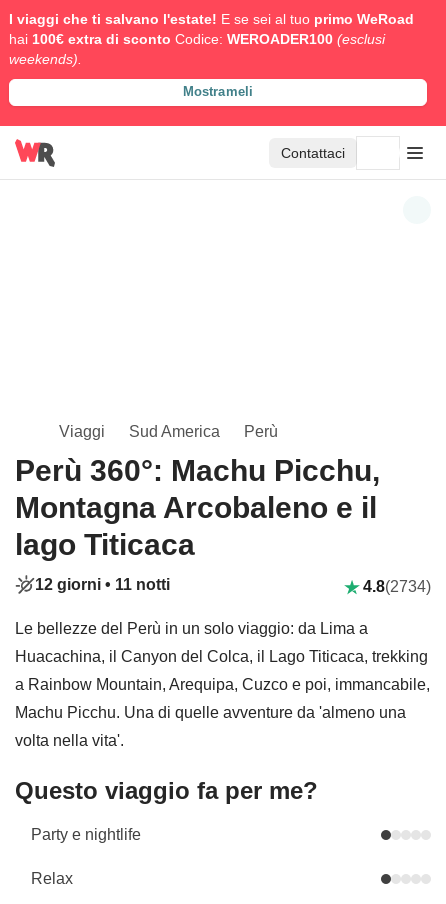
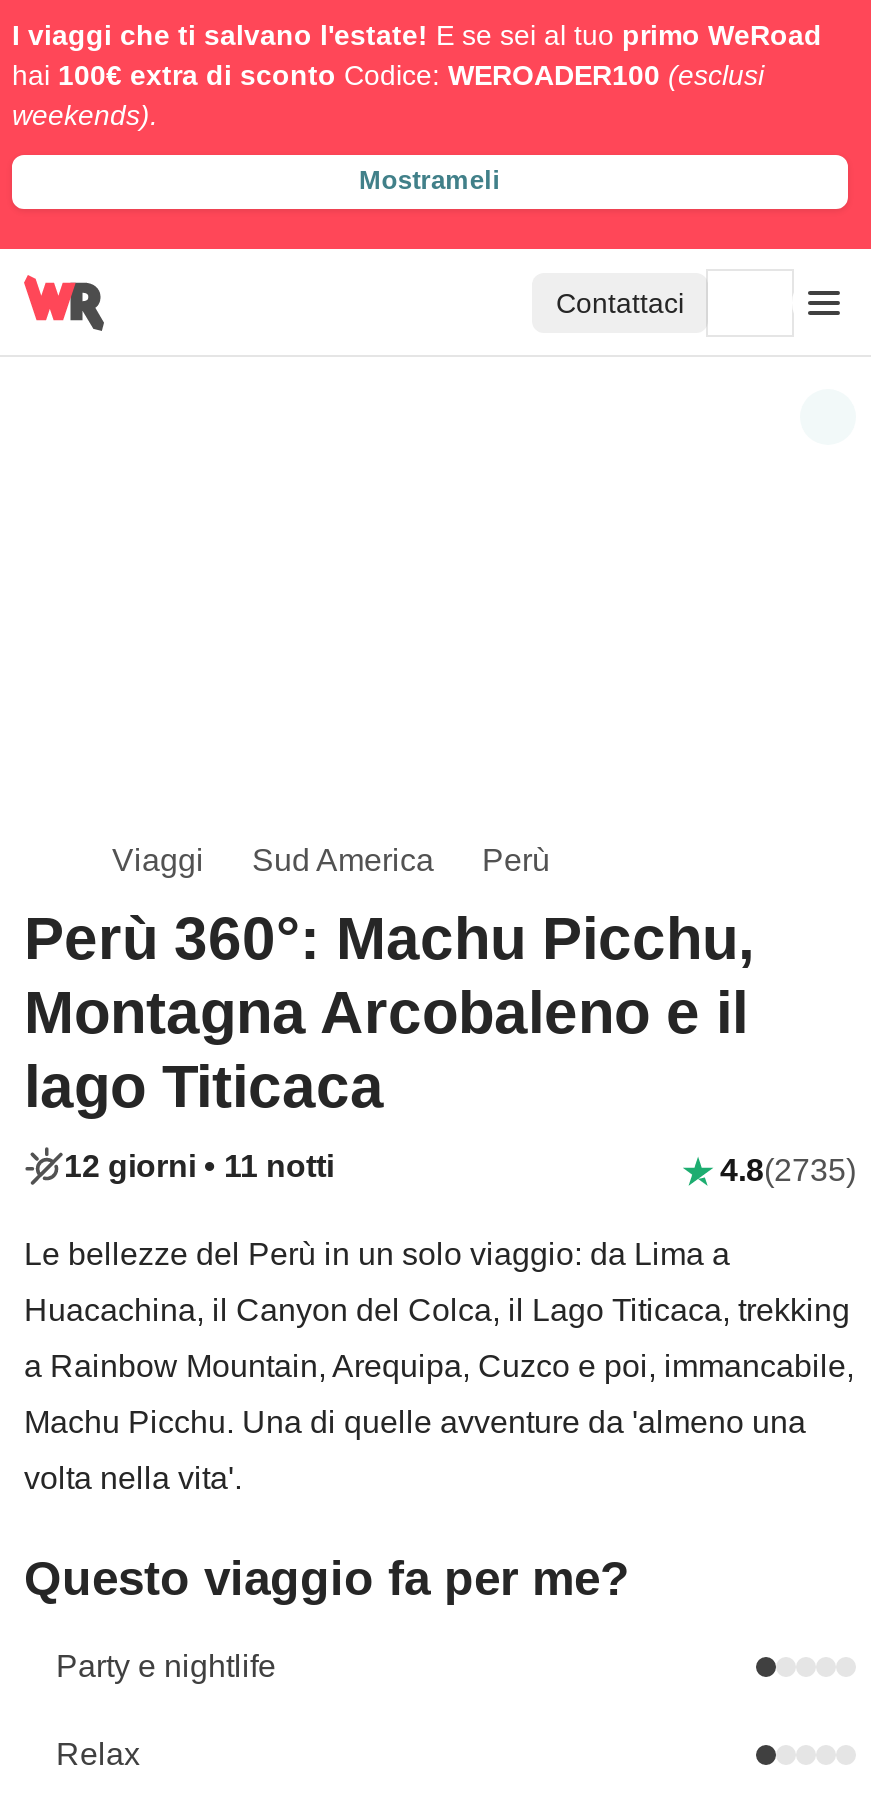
[363,578,431,595] 4.8(2734) -> [720,1153,856,1187] 4.8(2735)

